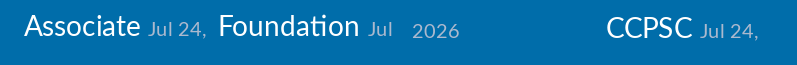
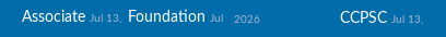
[24,14,206,42] Associate Jul 24, -> [22,10,121,25] Associate Jul 13,
[606,16,758,44] CCPSC Jul 24, -> [340,11,423,26] CCPSC Jul 13,

